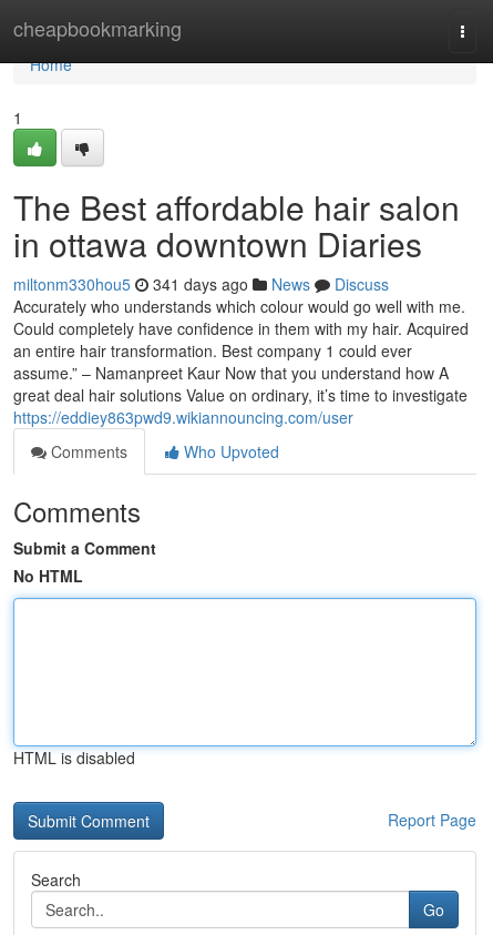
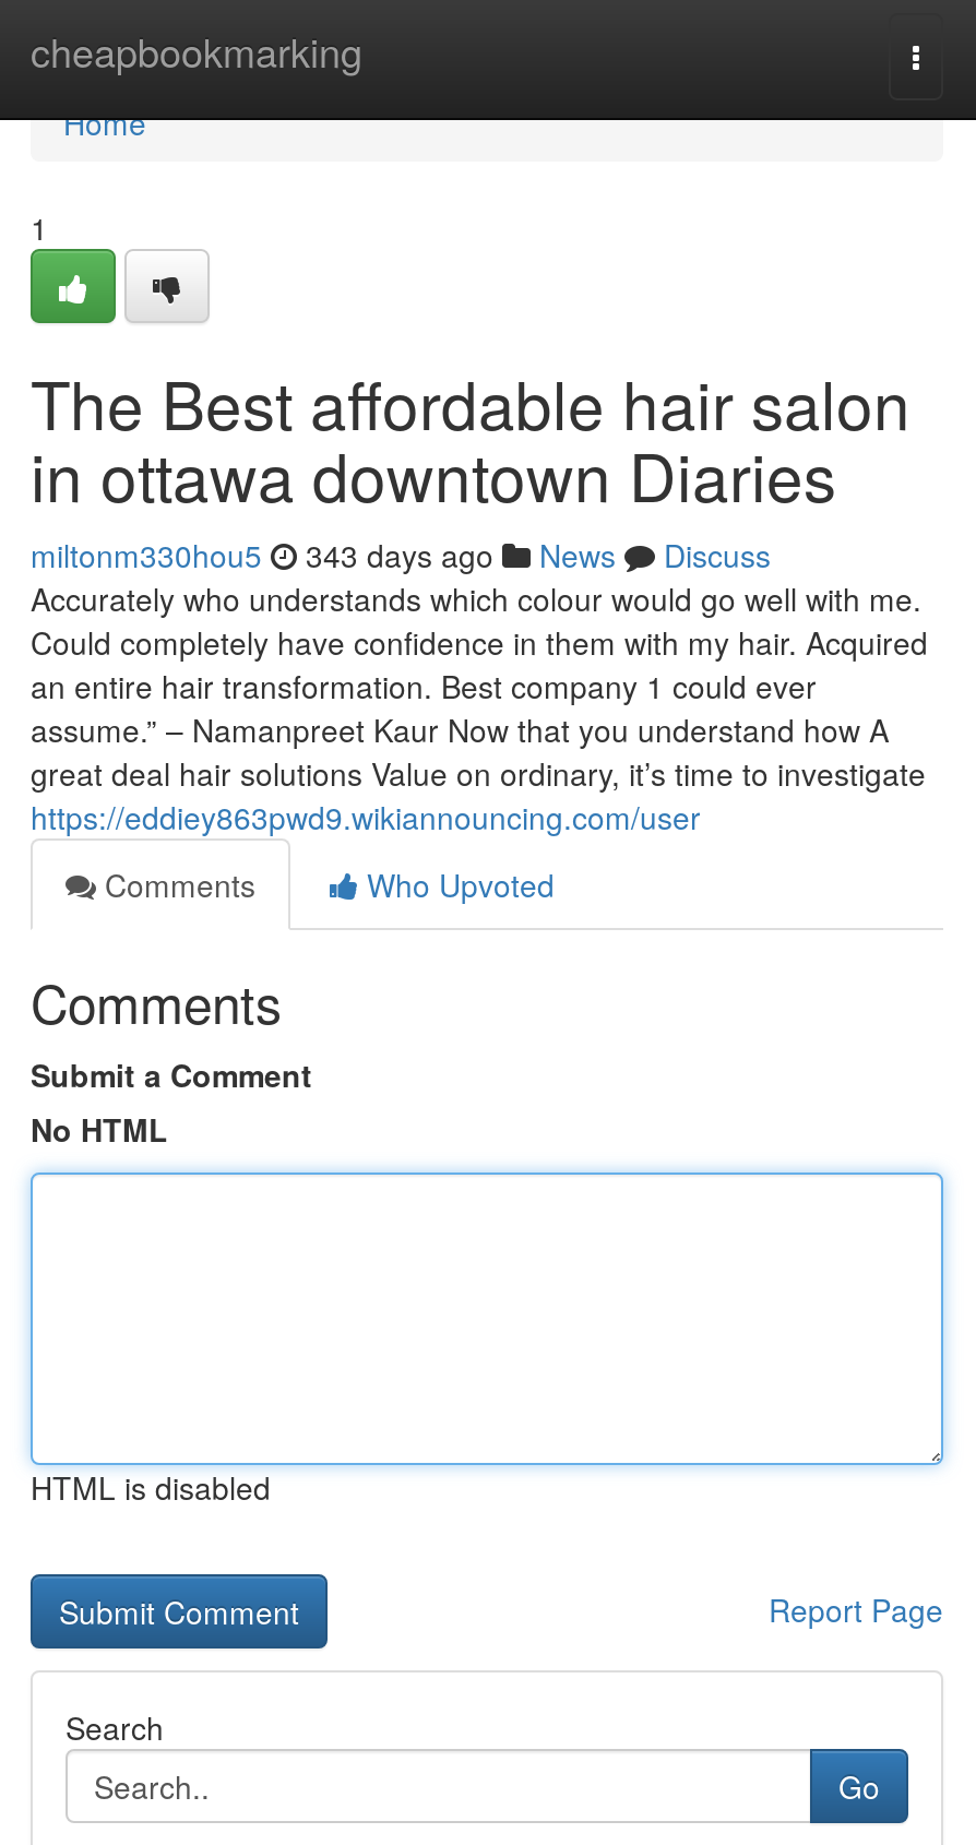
[13,273,389,295] miltonm330hou5 341 days ago News Discuss -> [31,533,771,576] miltonm330hou5 343 days ago News Discuss

